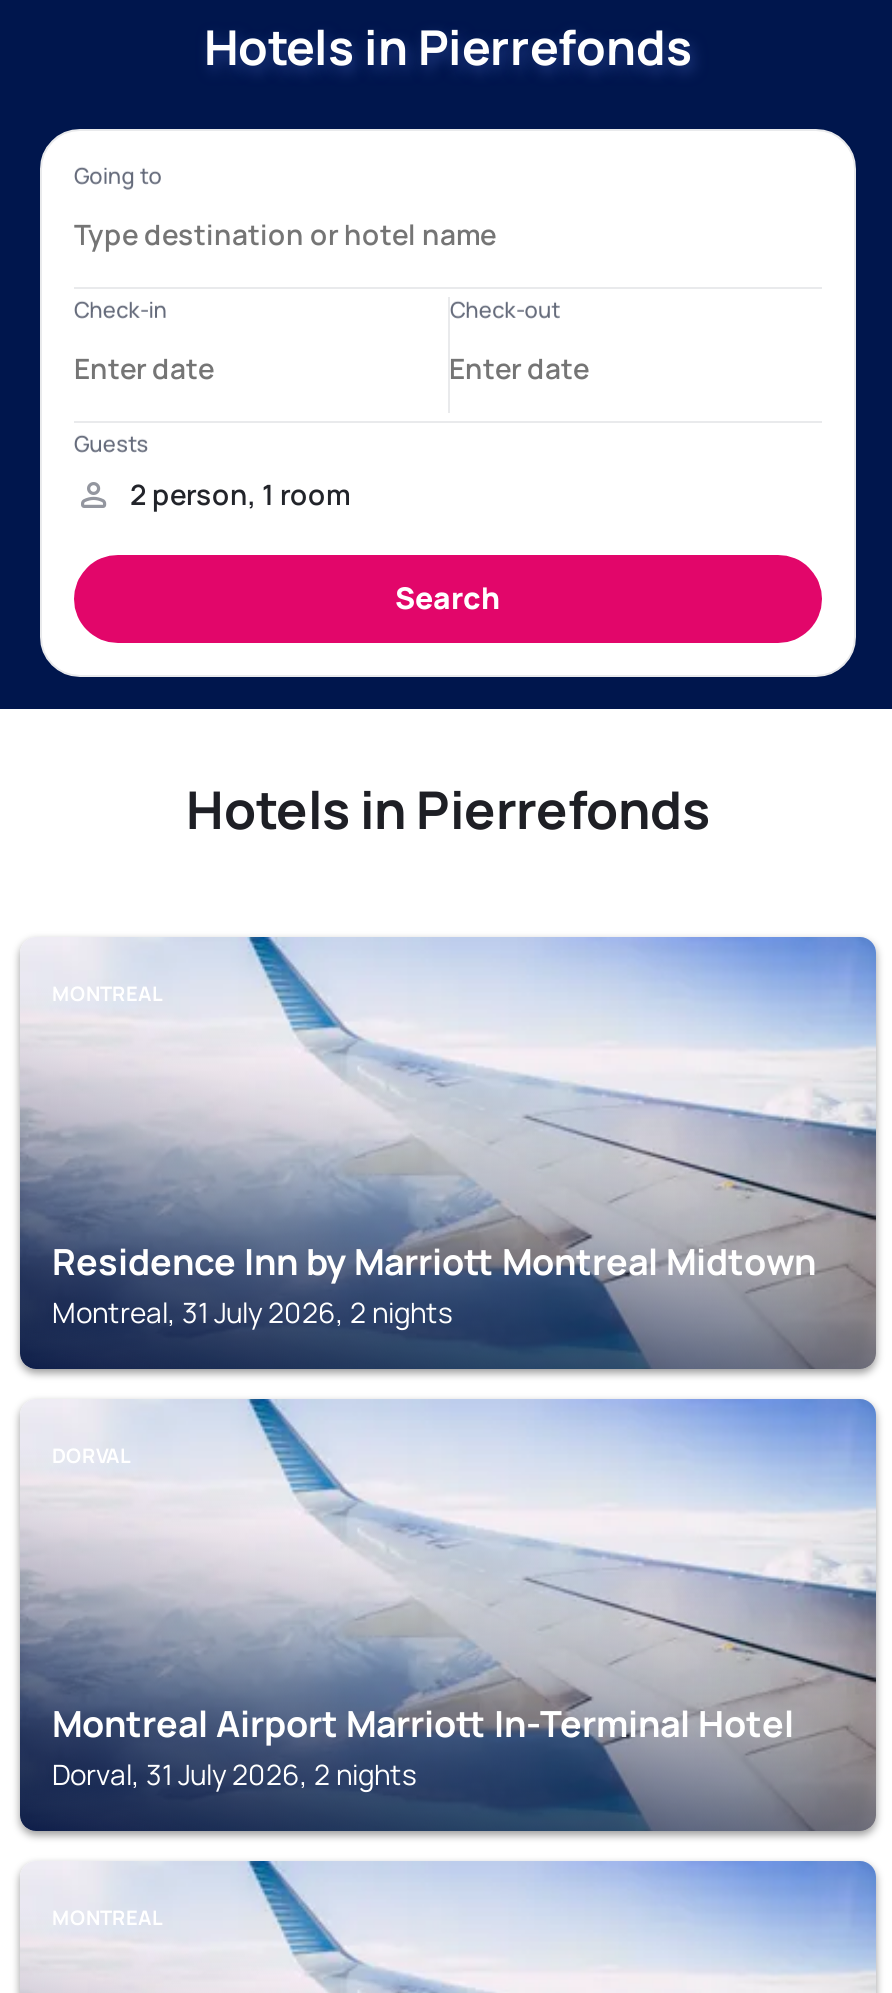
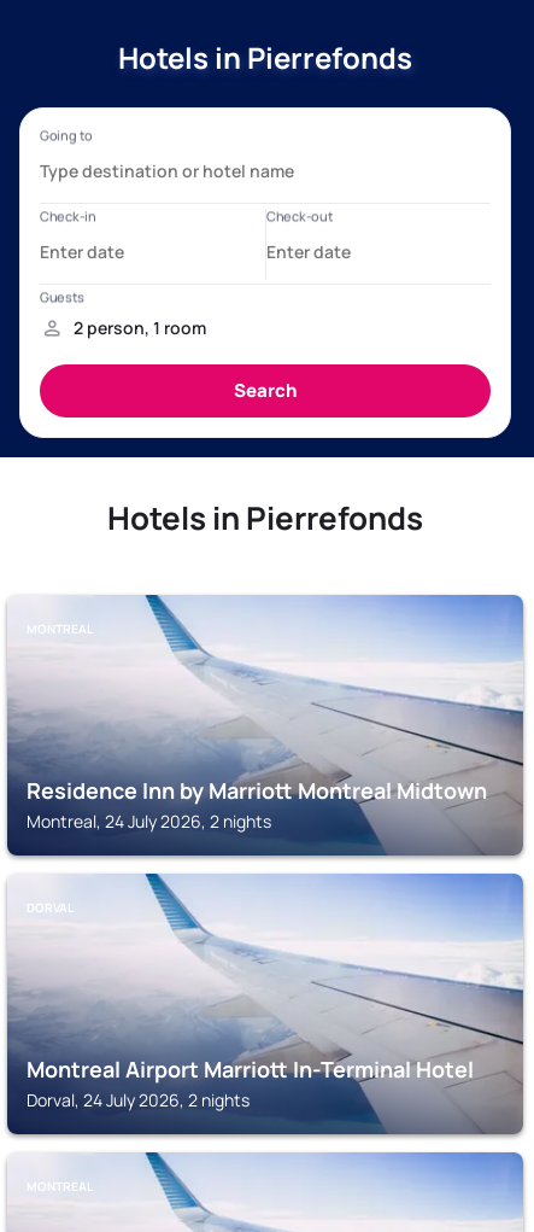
[52,1293,452,1331] Montreal, 31 July 2026, 2 nights -> [27,810,271,833] Montreal, 24 July 2026, 2 nights
[52,1755,416,1793] Dorval, 31 July 2026, 2 nights -> [27,1088,250,1111] Dorval, 24 July 2026, 2 nights

